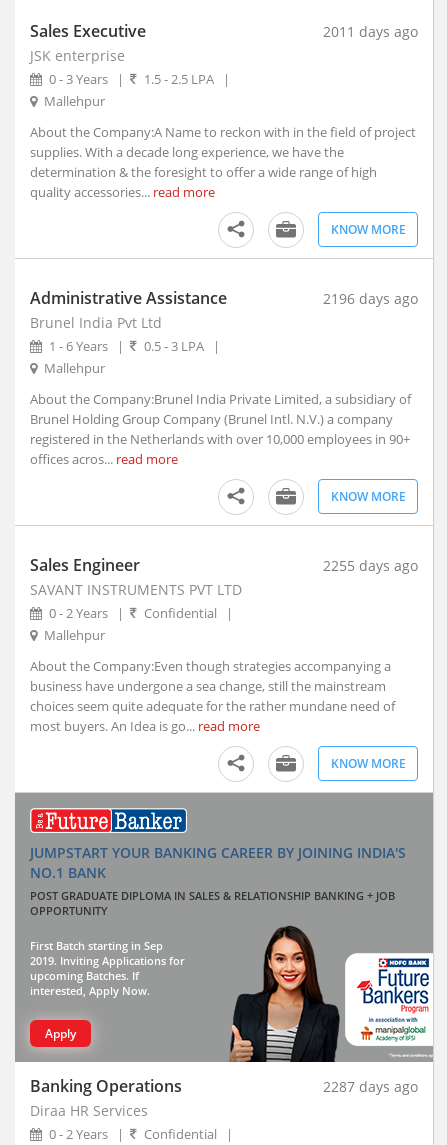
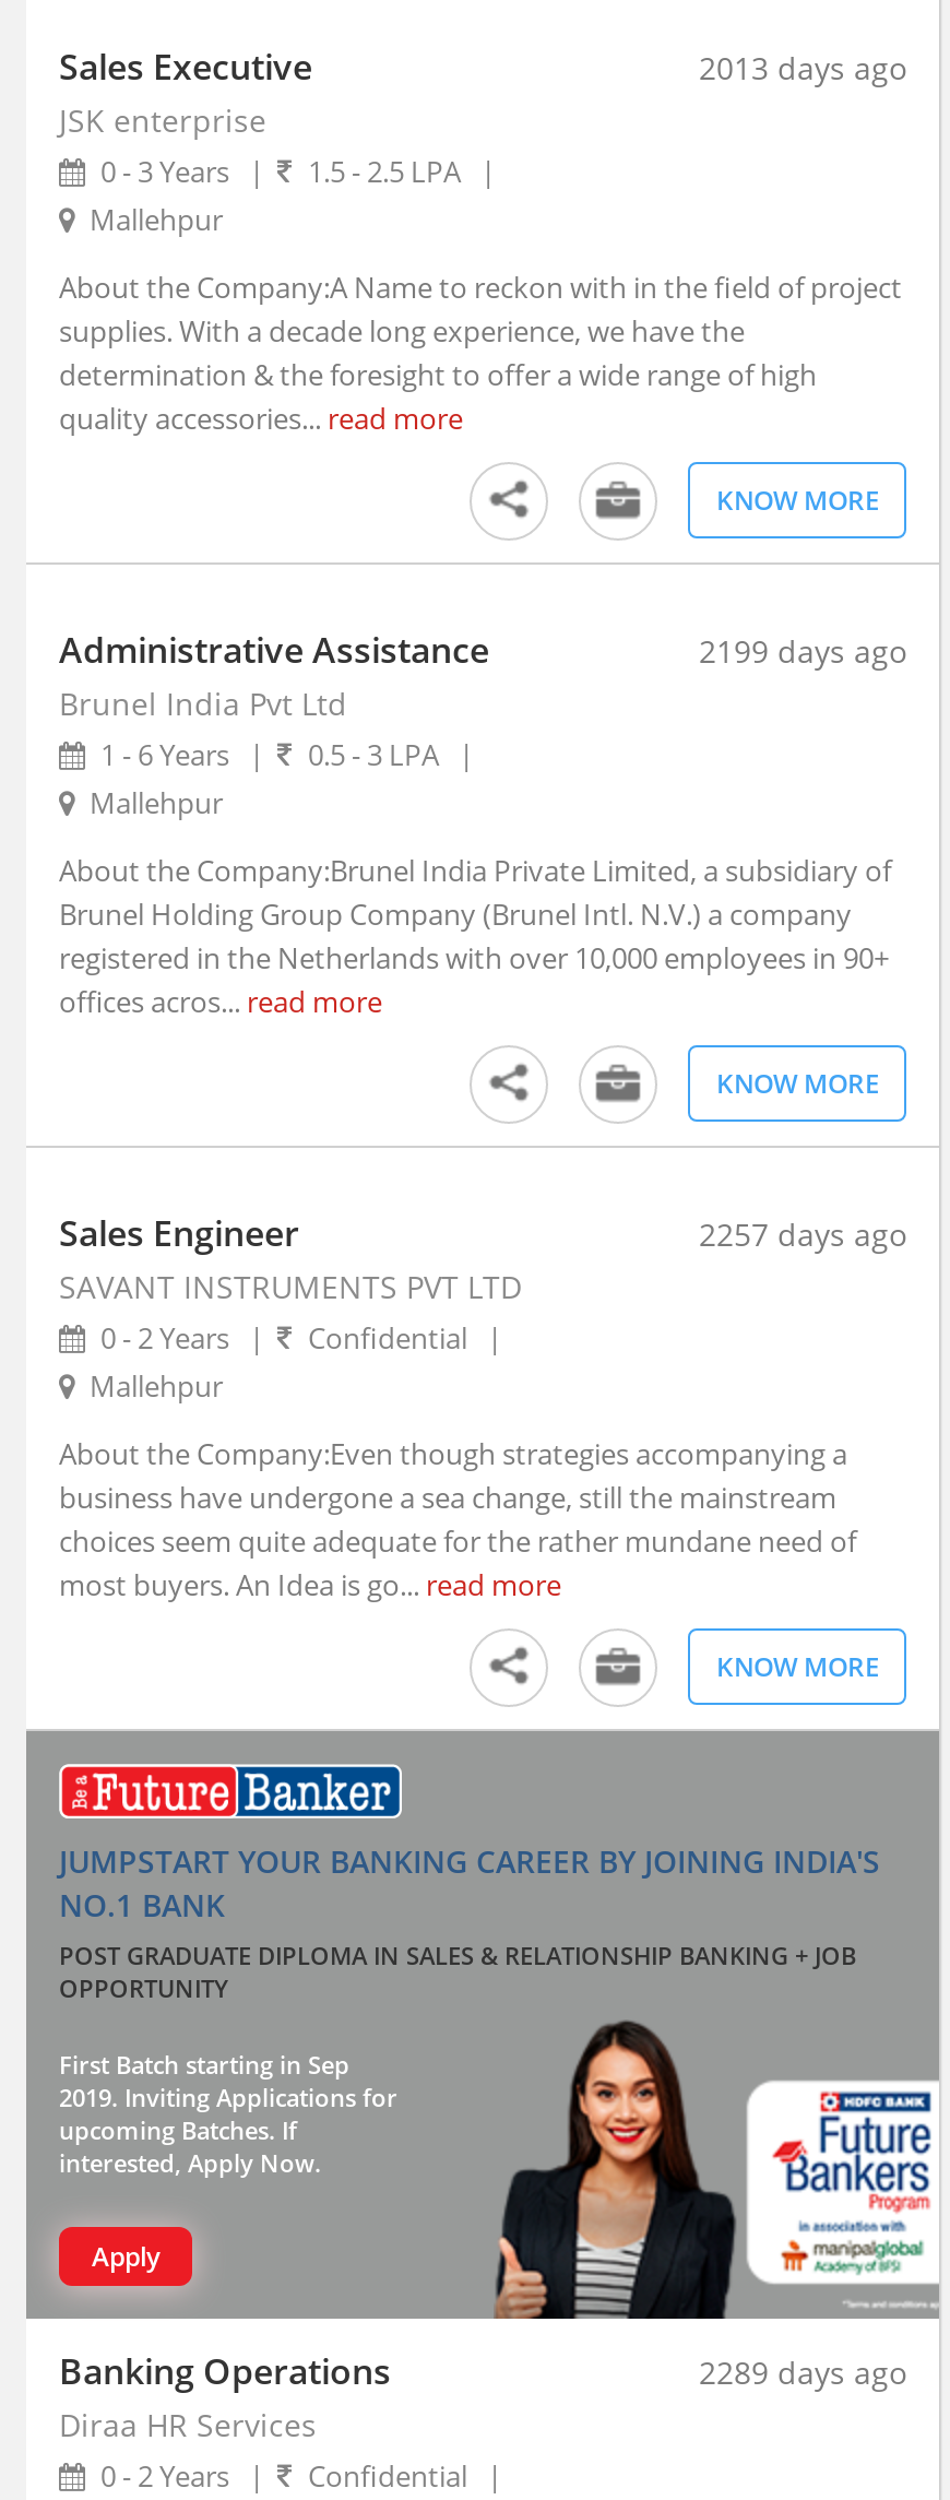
[323,22,418,41] 2011 days ago -> [699,47,906,88] 2013 days ago
[323,289,418,308] 2196 days ago -> [699,630,906,672] 2199 days ago
[323,556,418,575] 2255 days ago -> [699,1213,906,1255] 2257 days ago
[323,1077,418,1096] 2287 days ago -> [699,2351,906,2393] 2289 days ago

